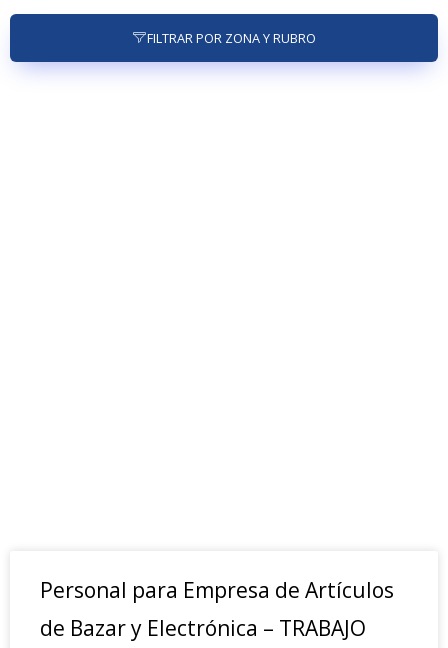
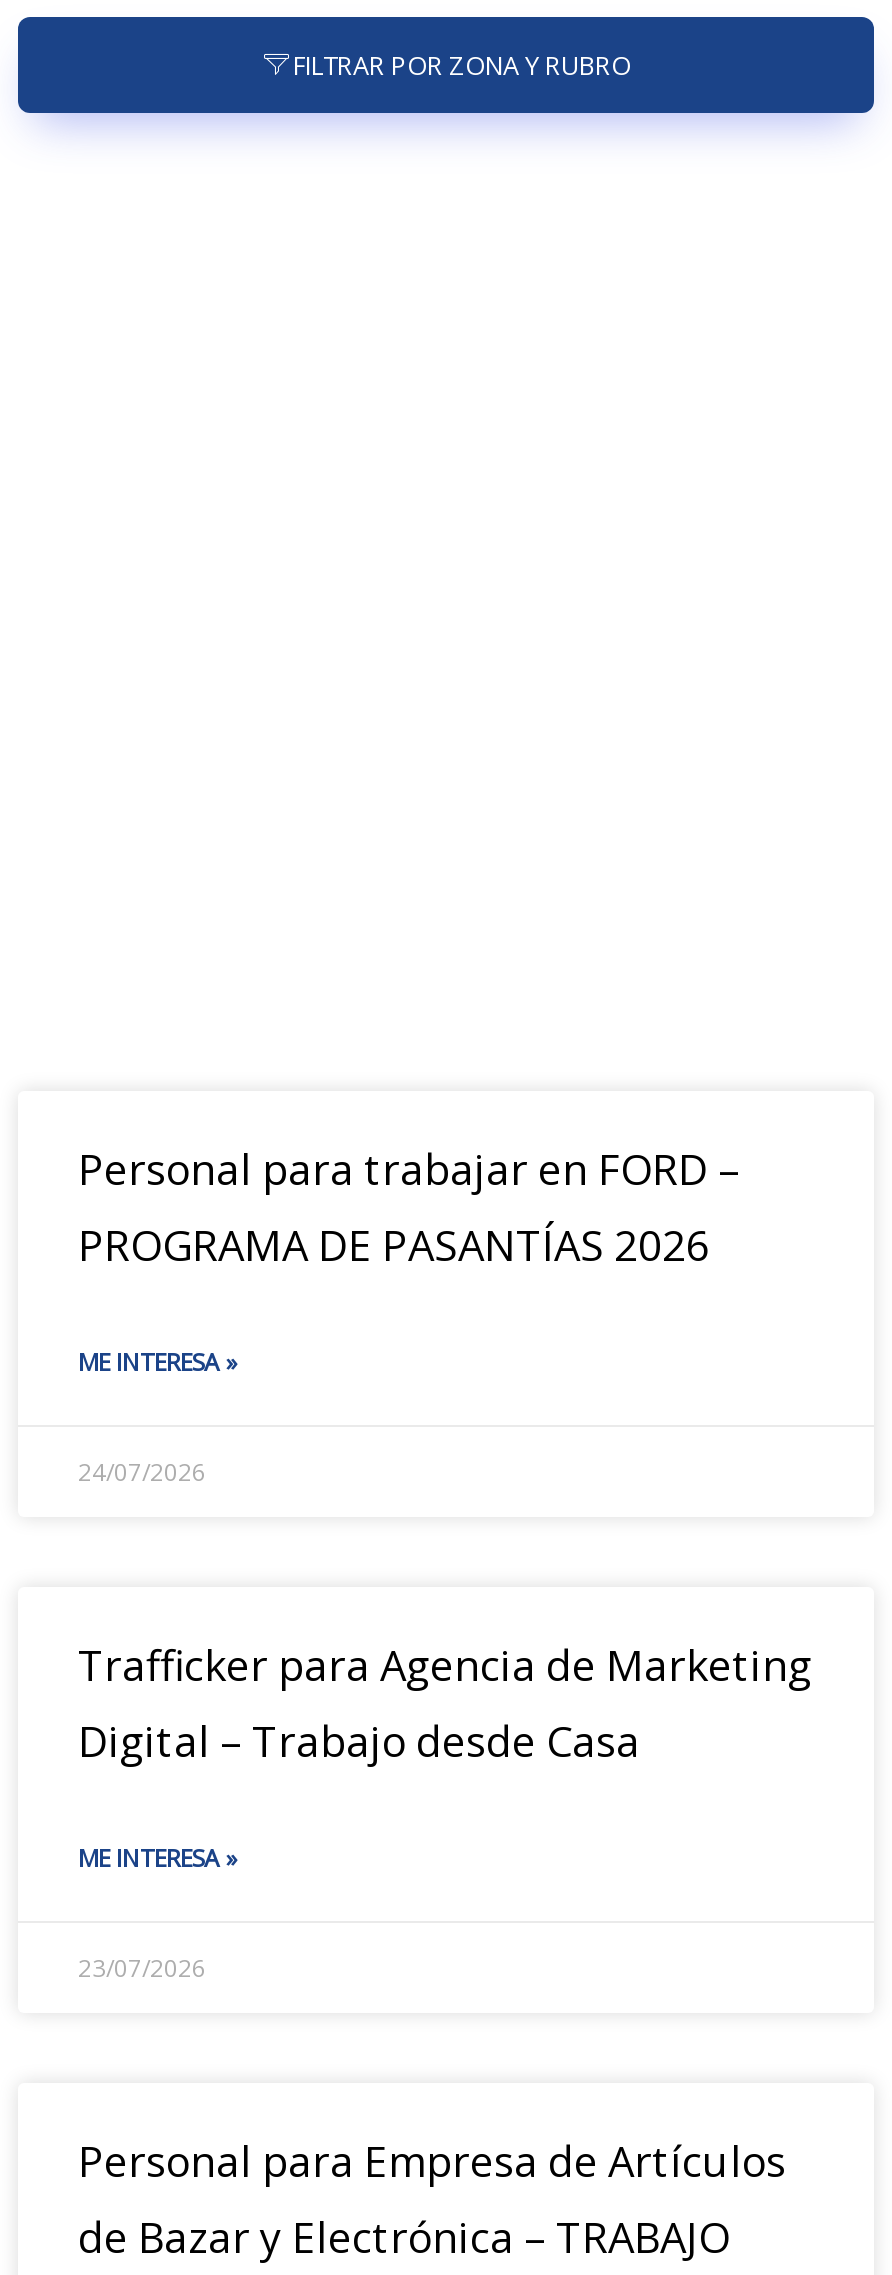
none -> [78,1141,740,1489] Personal para trabajar en FORD – | PROGRAMA DE PASANTÍAS 2026 | ME INTERESA » | 24/07/2026
none -> [78,1637,812,1985] Trafficker para Agencia de Marketing | Digital – Trabajo desde Casa | ME INTERESA » | 23/07/2026

